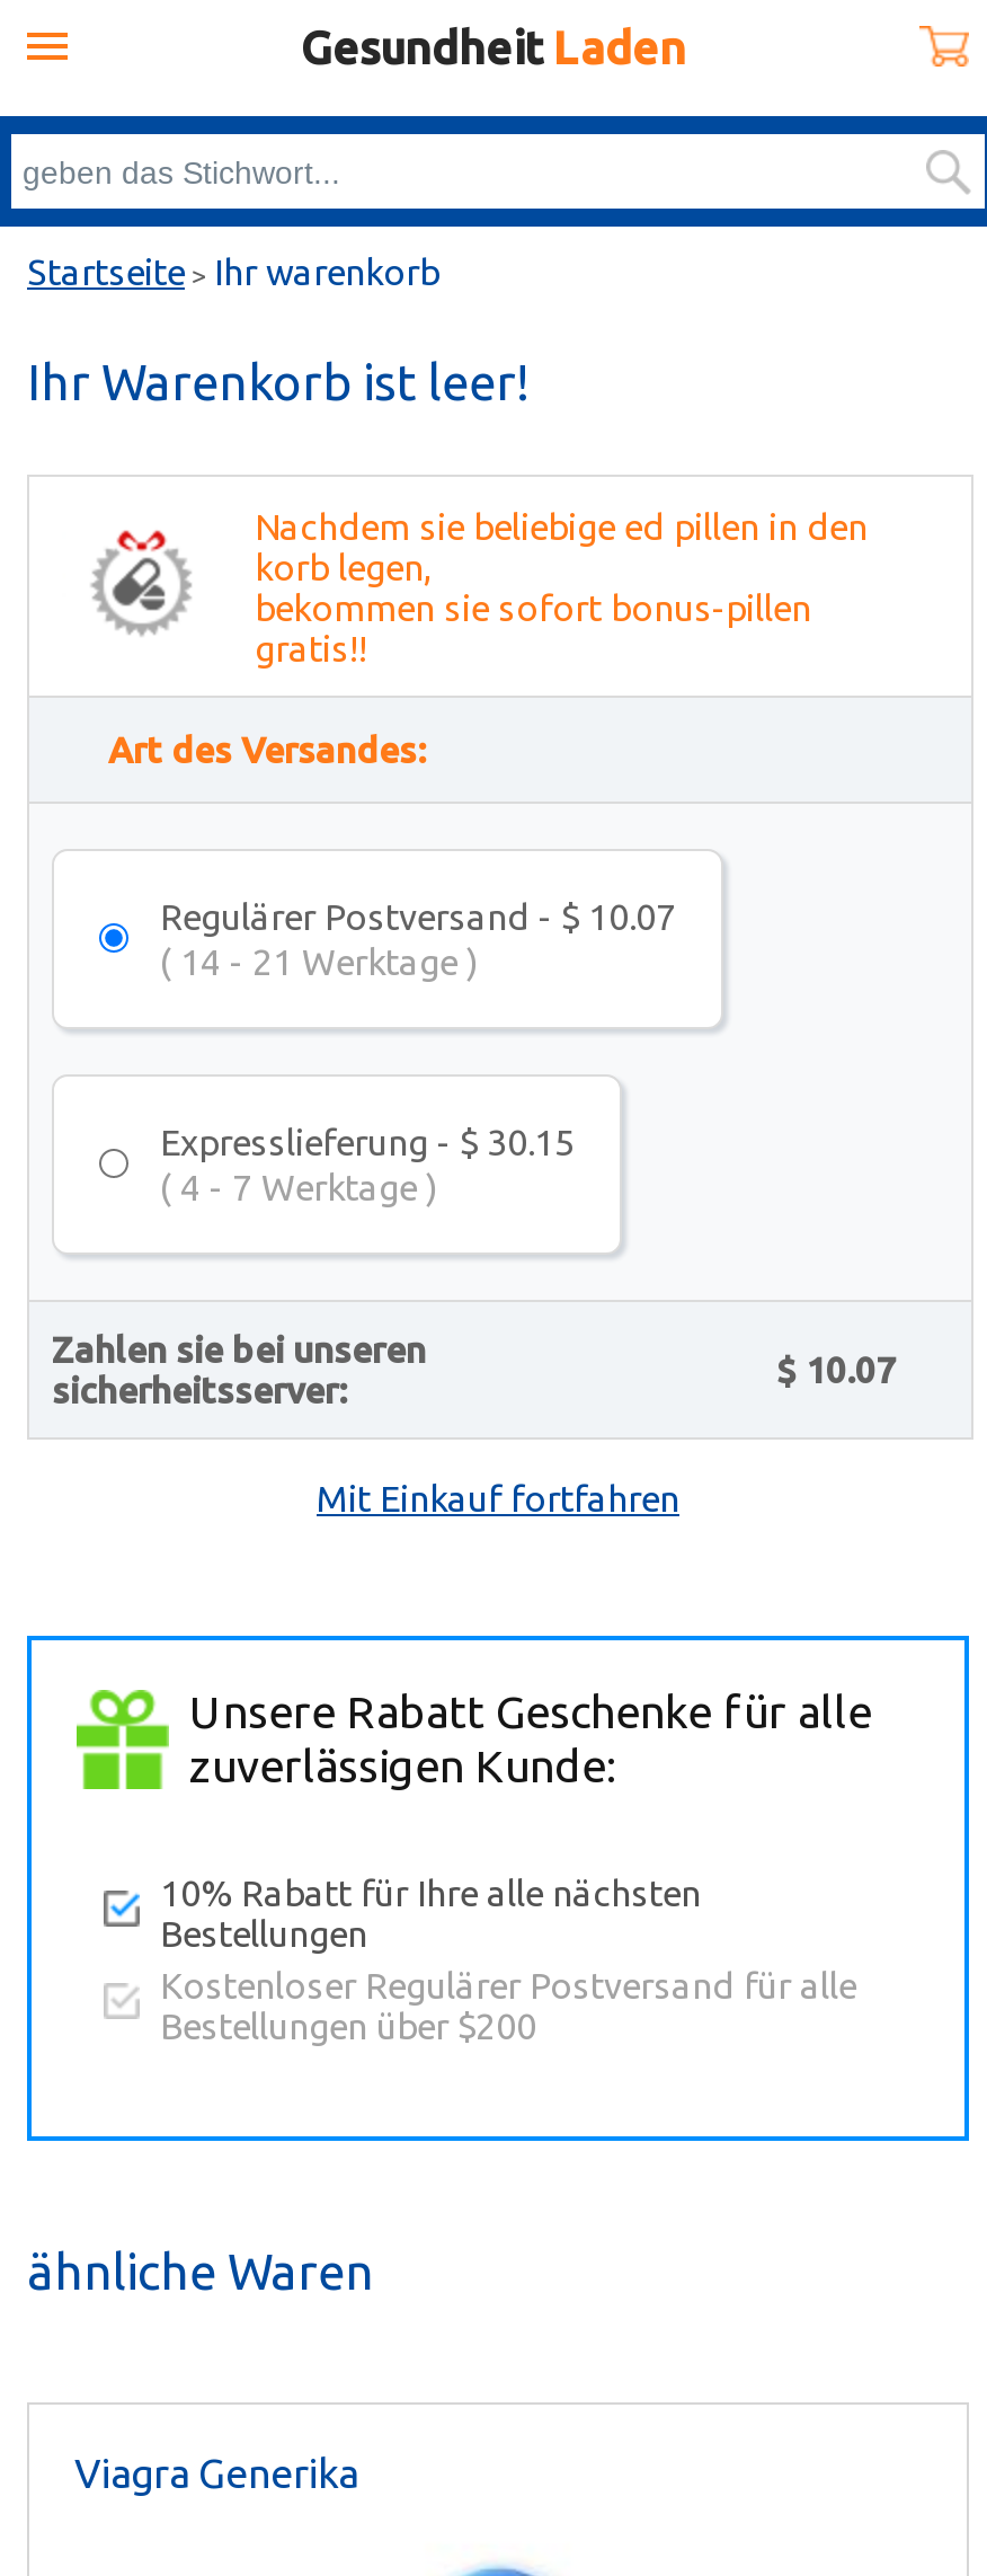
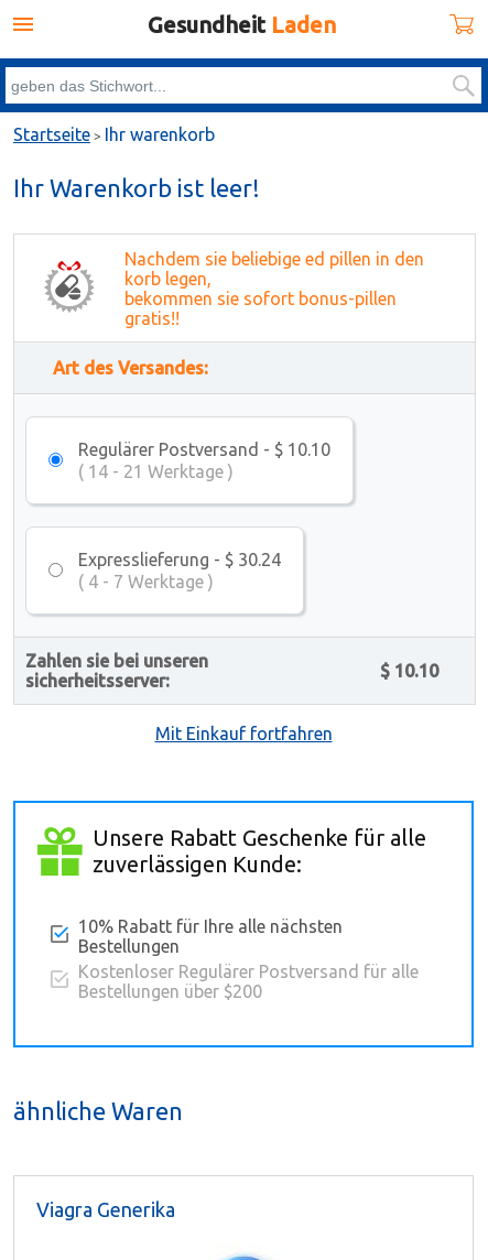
[160,896,676,937] Regulärer Postversand - $ 10.07 -> [78,439,330,459] Regulärer Postversand - $ 10.10
[160,1121,575,1162] Expresslieferung - $ 30.15 -> [78,549,281,569] Expresslieferung - $ 30.24
[776,1349,896,1389] $ 10.07 -> [379,661,438,680] $ 10.10

